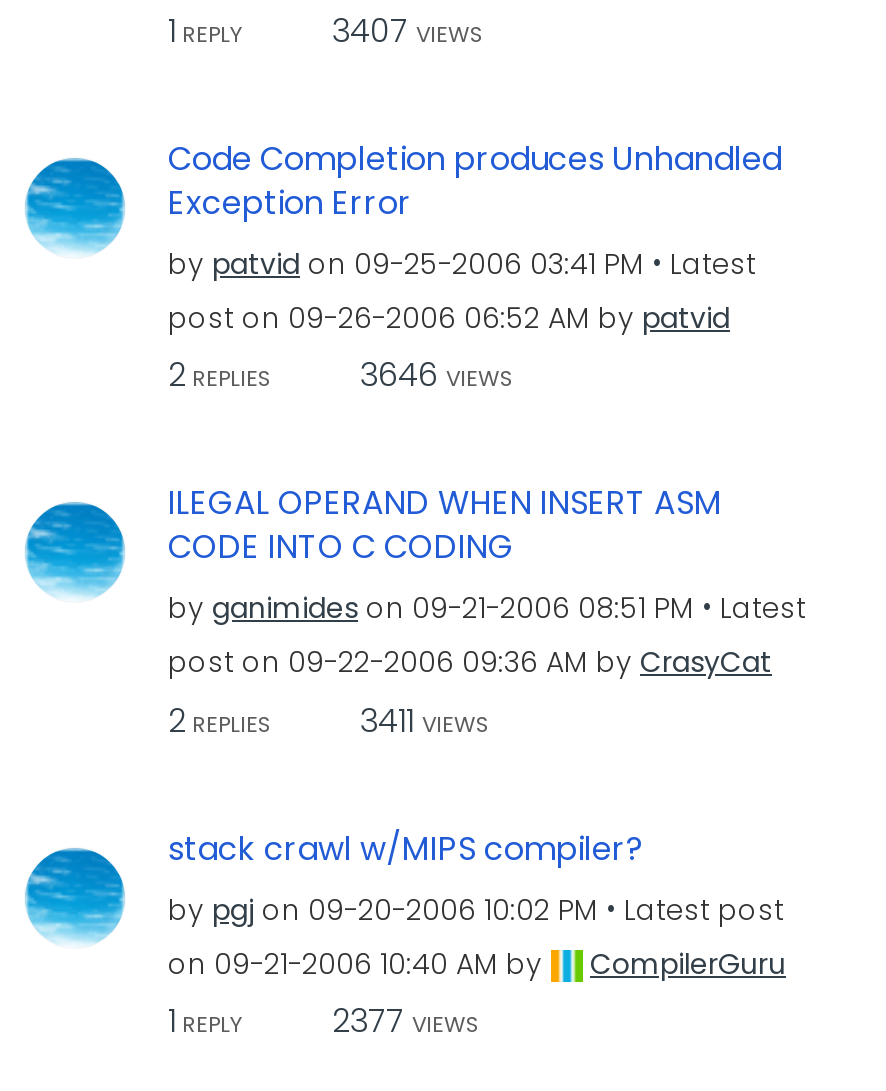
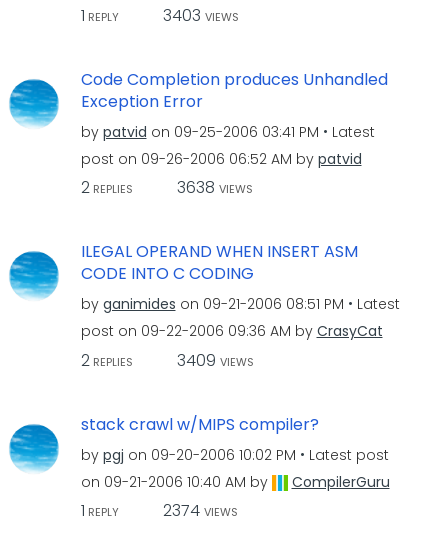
[168,7,484,53] 1 REPLY 3407 VIEWS -> [80,3,238,26] 1 REPLY 3403 VIEWS
[168,352,514,398] 2 REPLIES 3646 VIEWS -> [80,176,252,199] 2 REPLIES 3638 VIEWS
[168,697,490,743] 2 REPLIES 3411 VIEWS -> [80,348,253,371] 2 REPLIES 3409 VIEWS
[168,998,480,1044] 1 REPLY 2377 VIEWS -> [80,499,237,522] 1 REPLY 2374 VIEWS

